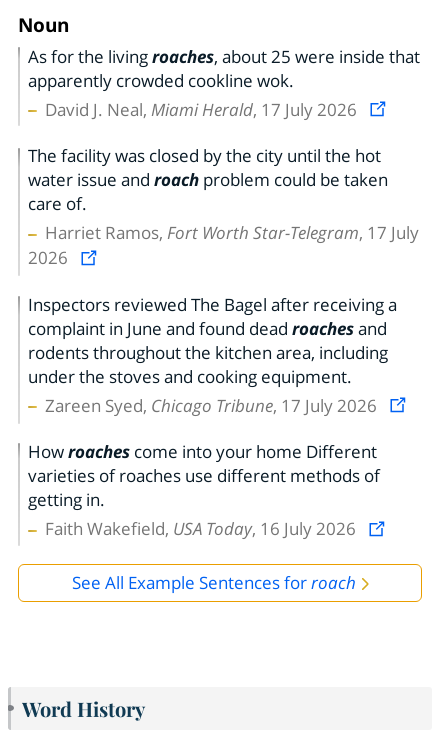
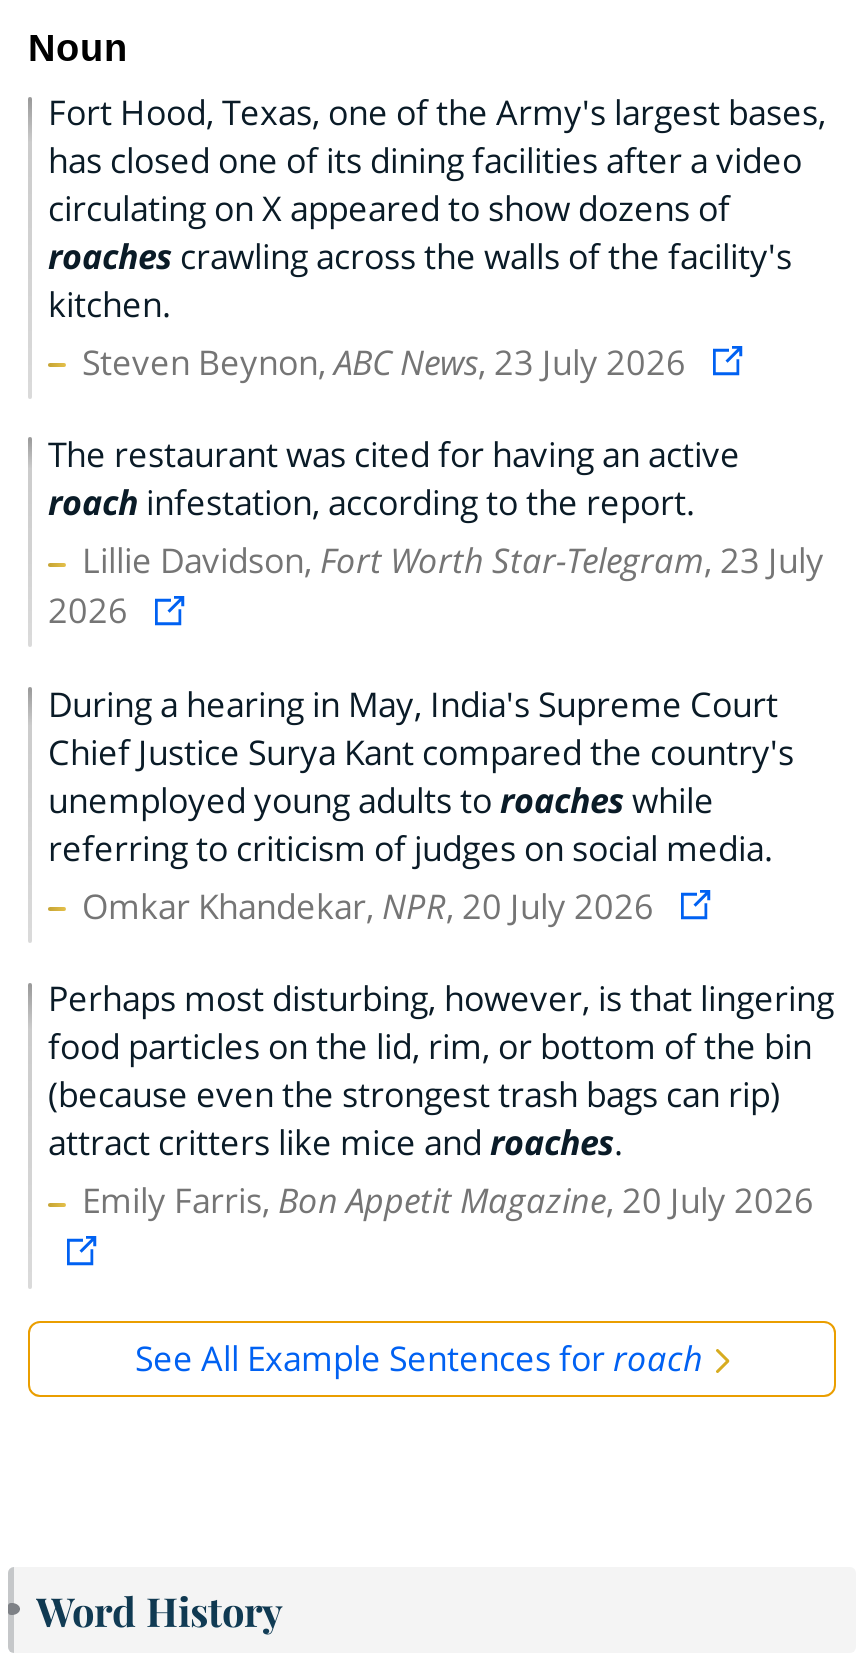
[28,45,420,121] As for the living roaches, about 25 were inside that | apparently crowded cookline wok. | David J. Neal, Miami Herald, 17 July 2026 -> [48,89,826,385] Fort Hood, Texas, one of the Army's largest bases, | has closed one of its dining facilities after a video | circulating on X appeared to show dozens of | roaches crawling across the walls of the facility's | kitchen. | Steven Beynon, ABC News, 23 July 2026
[28,144,419,244] The facility was closed by the city until the hot | water issue and roach problem could be taken | care of. | Harriet Ramos, Fort Worth Star-Telegram, 17 July -> [48,432,824,584] The restaurant was cited for having an active | roach infestation, according to the report. | Lillie Davidson, Fort Worth Star-Telegram, 23 July
[28,293,397,417] Inspectors reviewed The Bagel after receiving a | complaint in June and found dead roaches and | rodents throughout the kitchen area, including | under the stoves and cooking equipment. | Zareen Syed, Chicago Tribune, 17 July 2026 -> [48,681,794,929] During a hearing in May, India's Supreme Court | Chief Justice Surya Kant compared the country's | unemployed young adults to roaches while | referring to criticism of judges on social media. | Omkar Khandekar, NPR, 20 July 2026
[28,440,380,540] How roaches come into your home Different | varieties of roaches use different methods of | getting in. | Faith Wakefield, USA Today, 16 July 2026 -> [48,976,834,1224] Perhaps most disturbing, however, is that lingering | food particles on the lid, rim, or bottom of the bin | (because even the strongest trash bags can rip) | attract critters like mice and roaches. | Emily Farris, Bon Appetit Magazine, 20 July 2026

